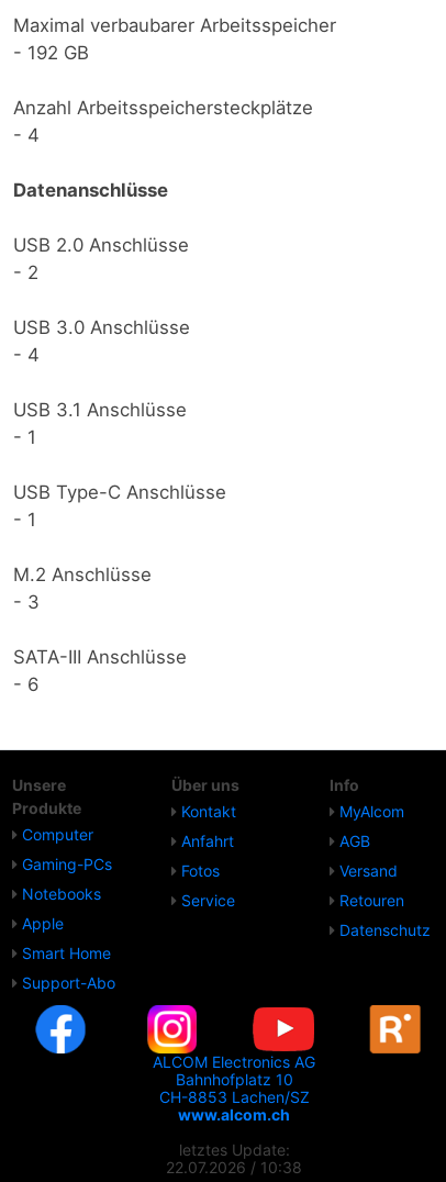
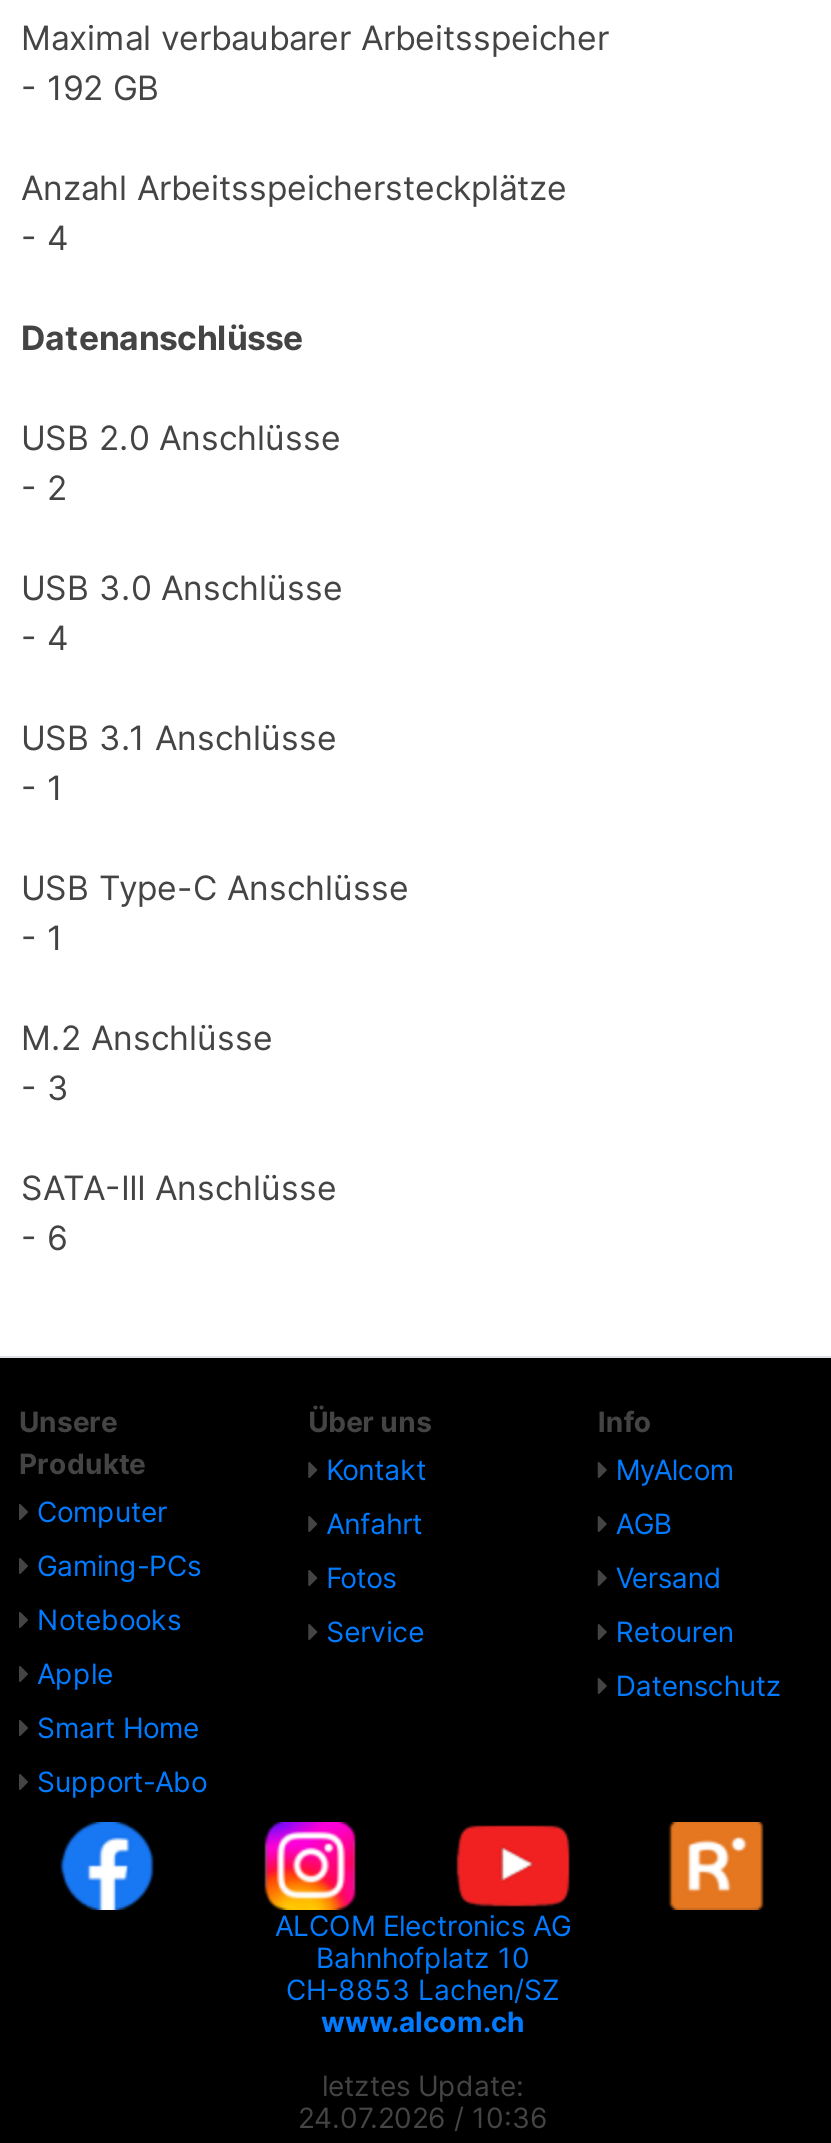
[166,1158,302,1177] 22.07.2026 / 10:38 -> [298,2100,548,2134] 24.07.2026 / 10:36

